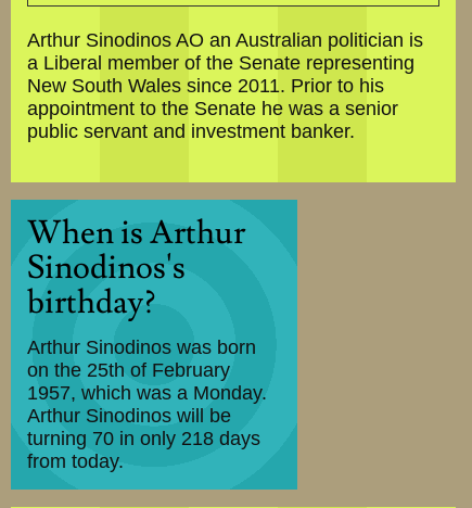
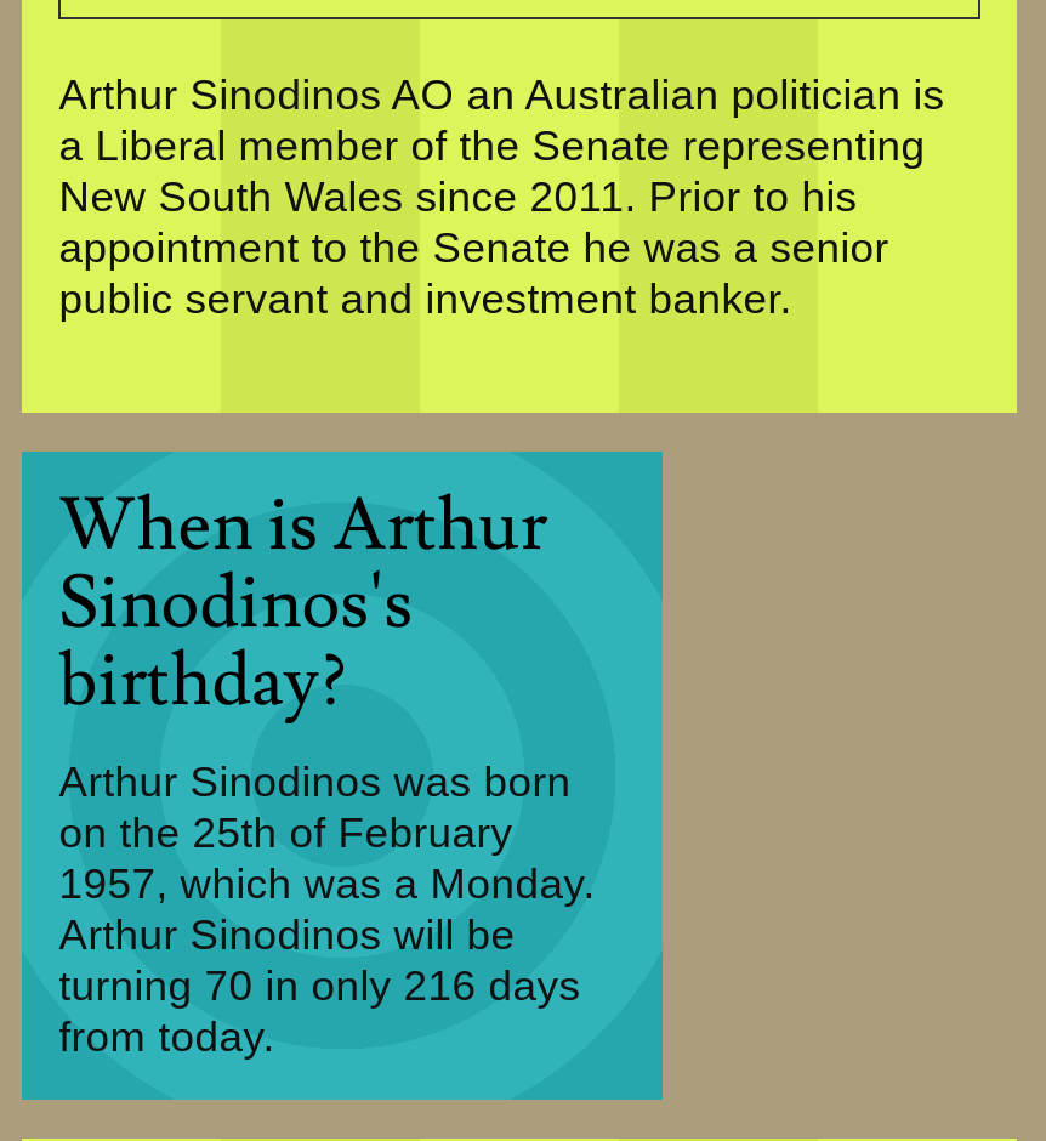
[27,428,261,450] turning 70 in only 218 days -> [59,962,581,1010] turning 70 in only 216 days

